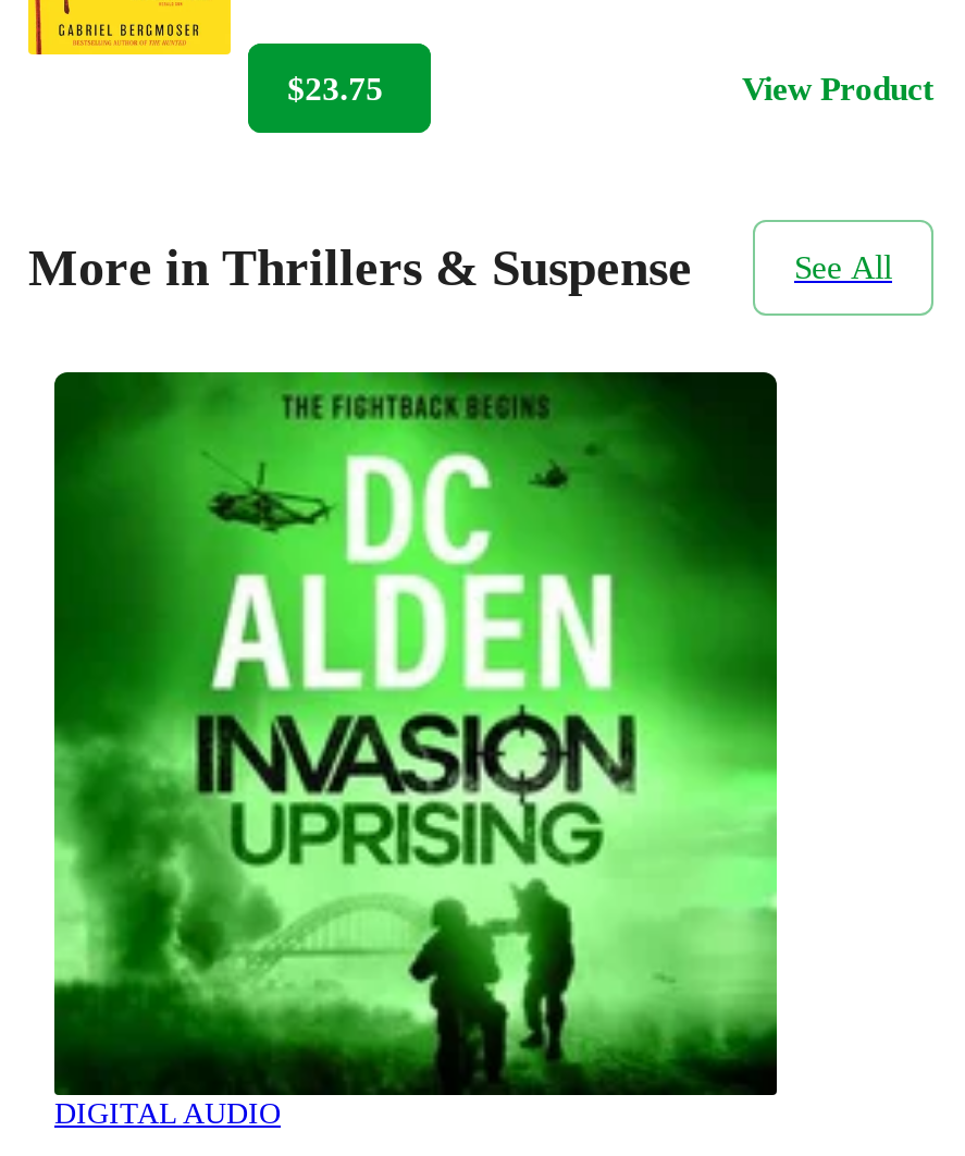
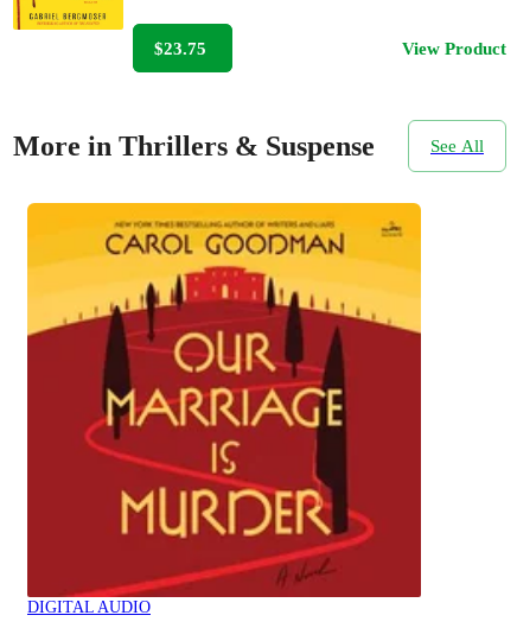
[52,370,779,1097] [image] -> [26,202,422,598] [image]

